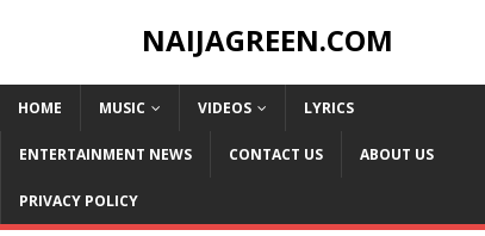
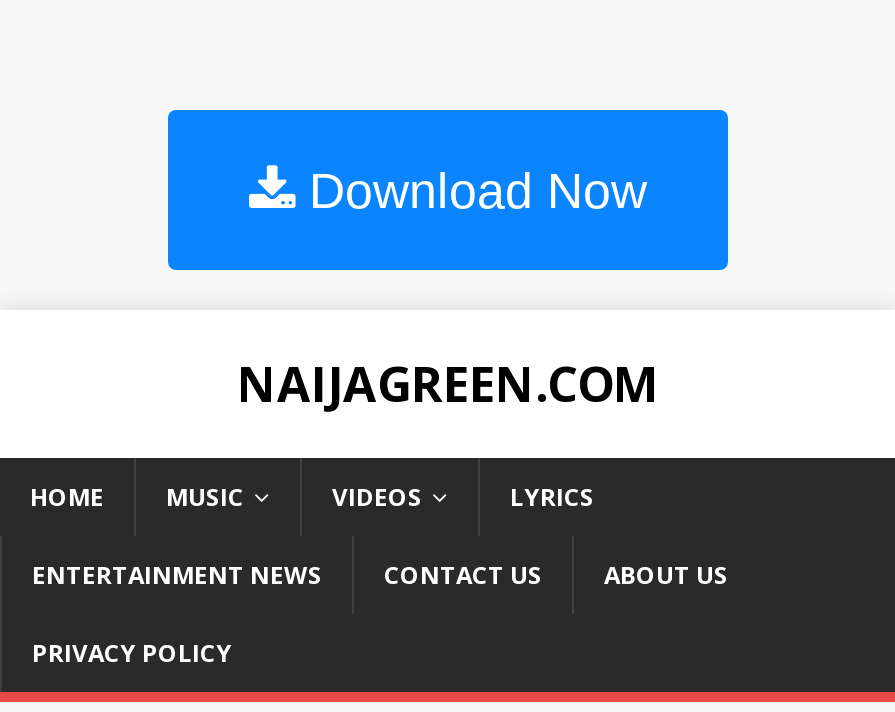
none -> [295,162,647,218] Download Now

